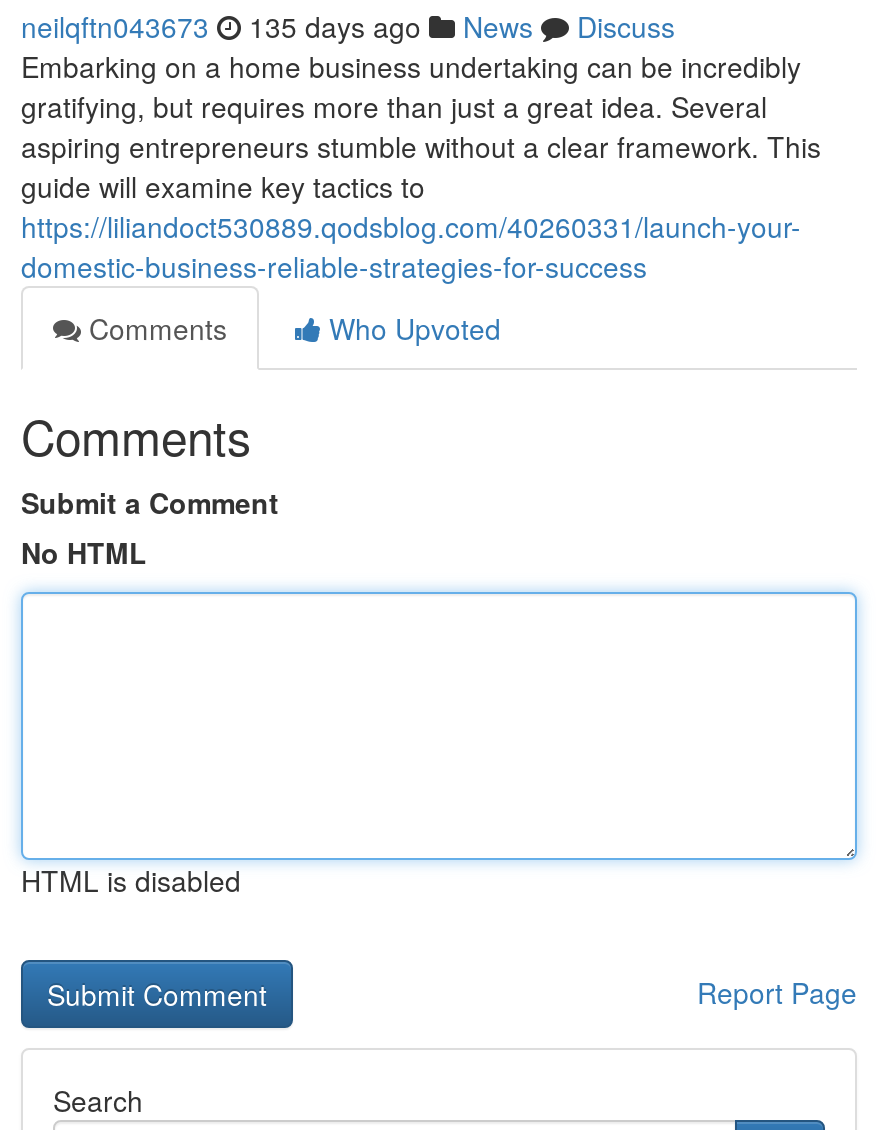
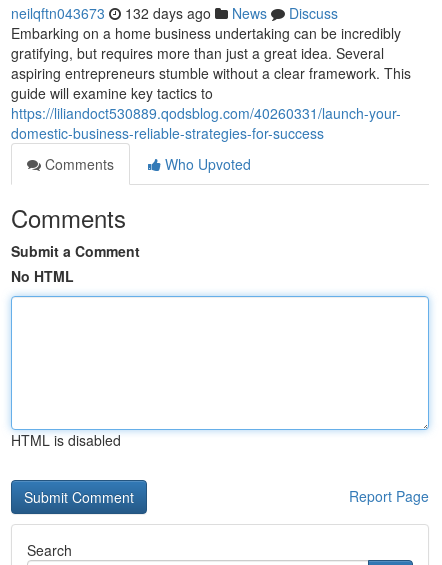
[21,6,675,46] neilqftn043673 135 days ago News Discuss -> [11,3,338,23] neilqftn043673 132 days ago News Discuss

